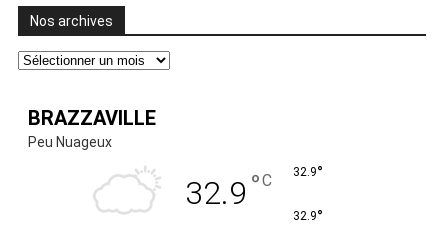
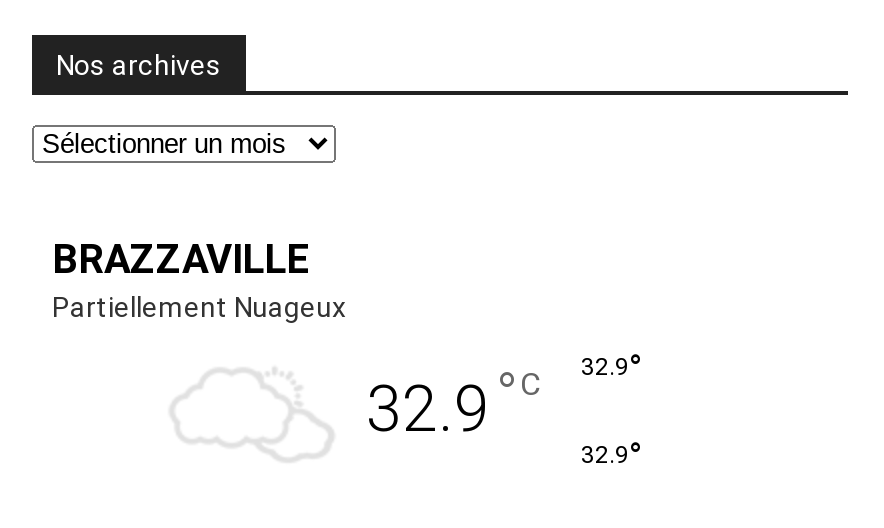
[28,134,112,150] Peu Nuageux -> [52,291,346,323] Partiellement Nuageux

